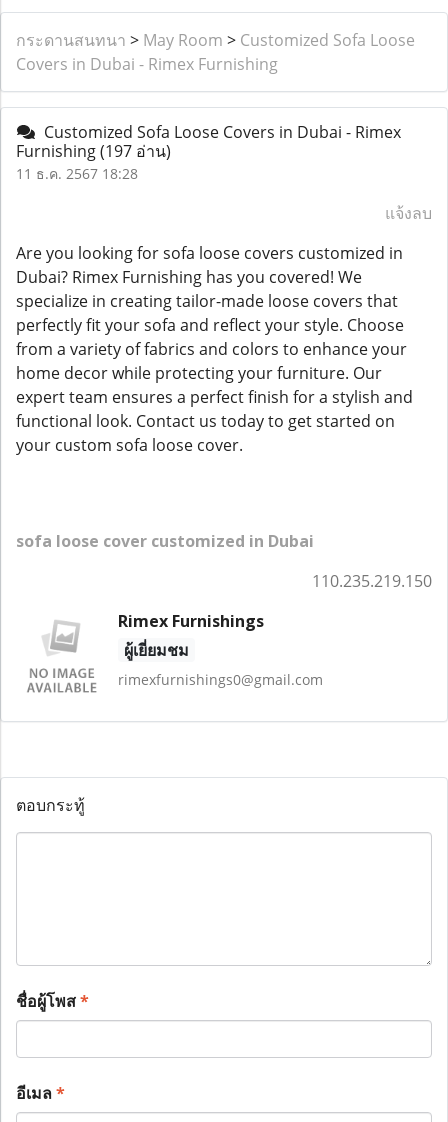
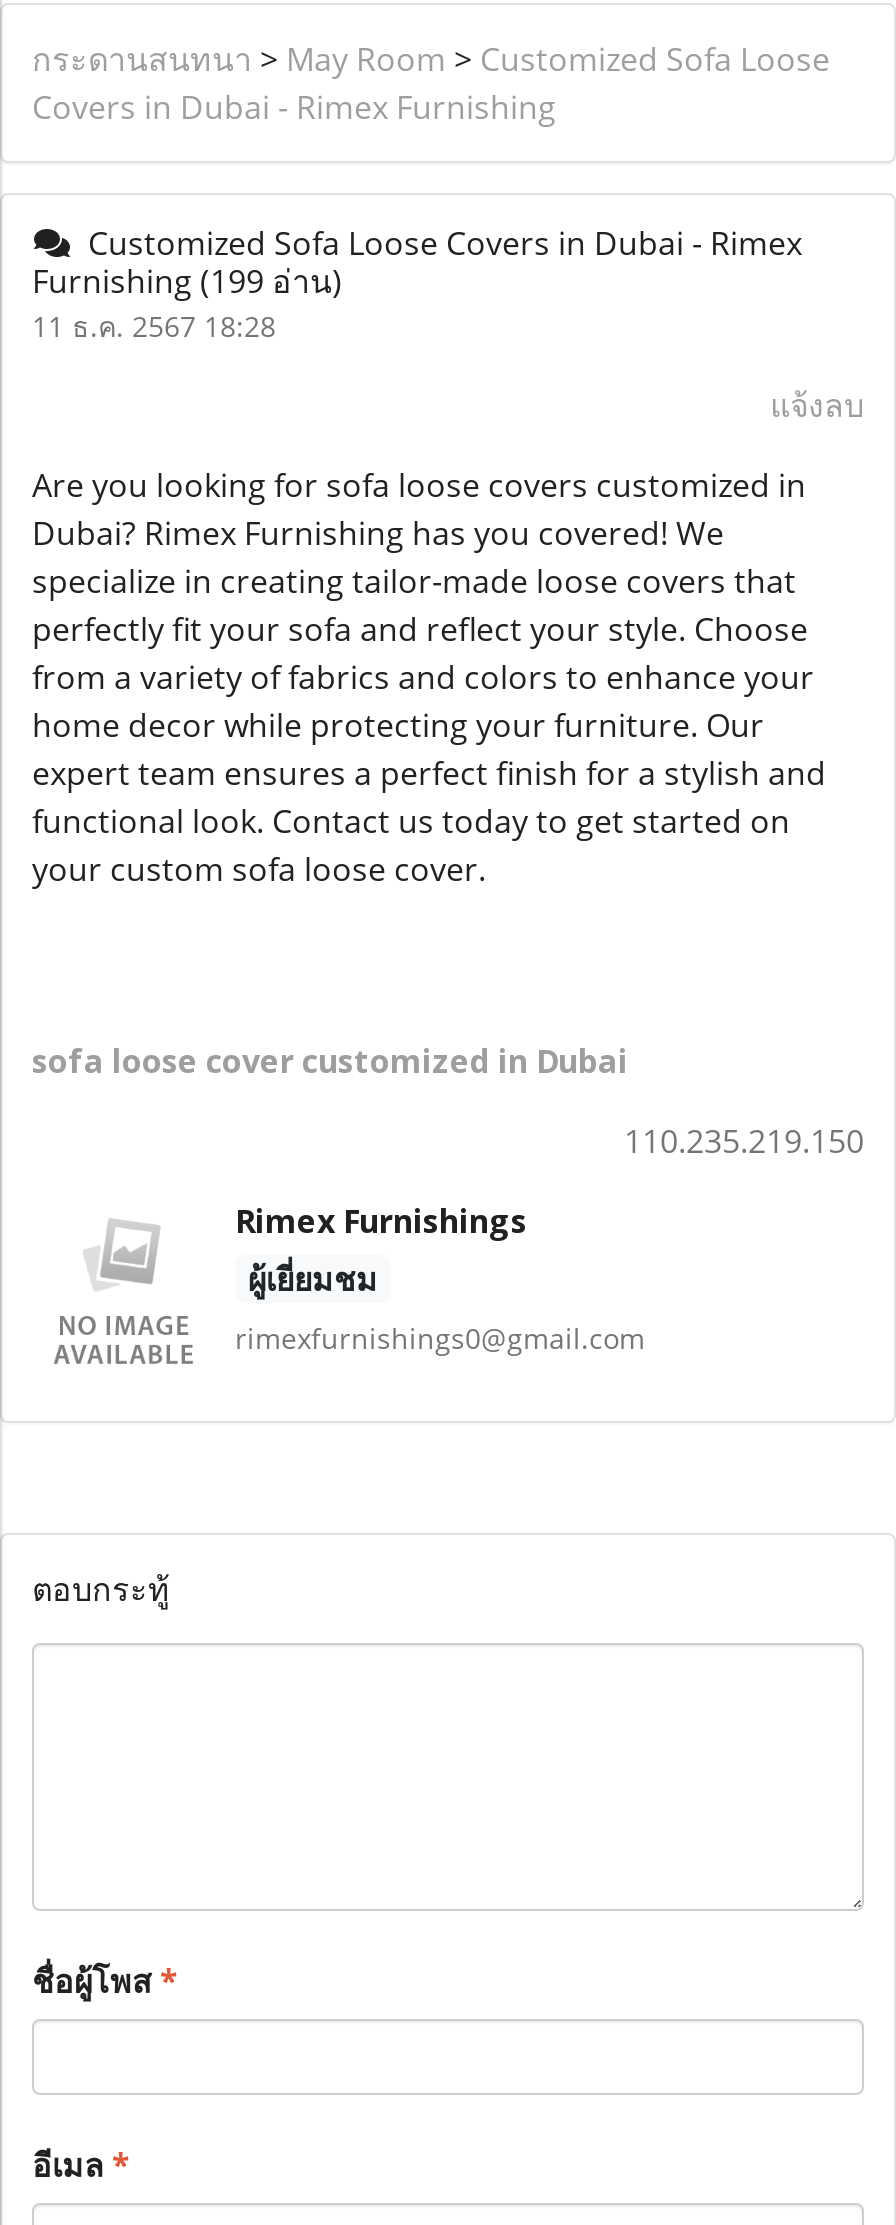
[16,140,171,162] Furnishing (197 อ่าน) -> [32,259,342,303] Furnishing (199 อ่าน)

